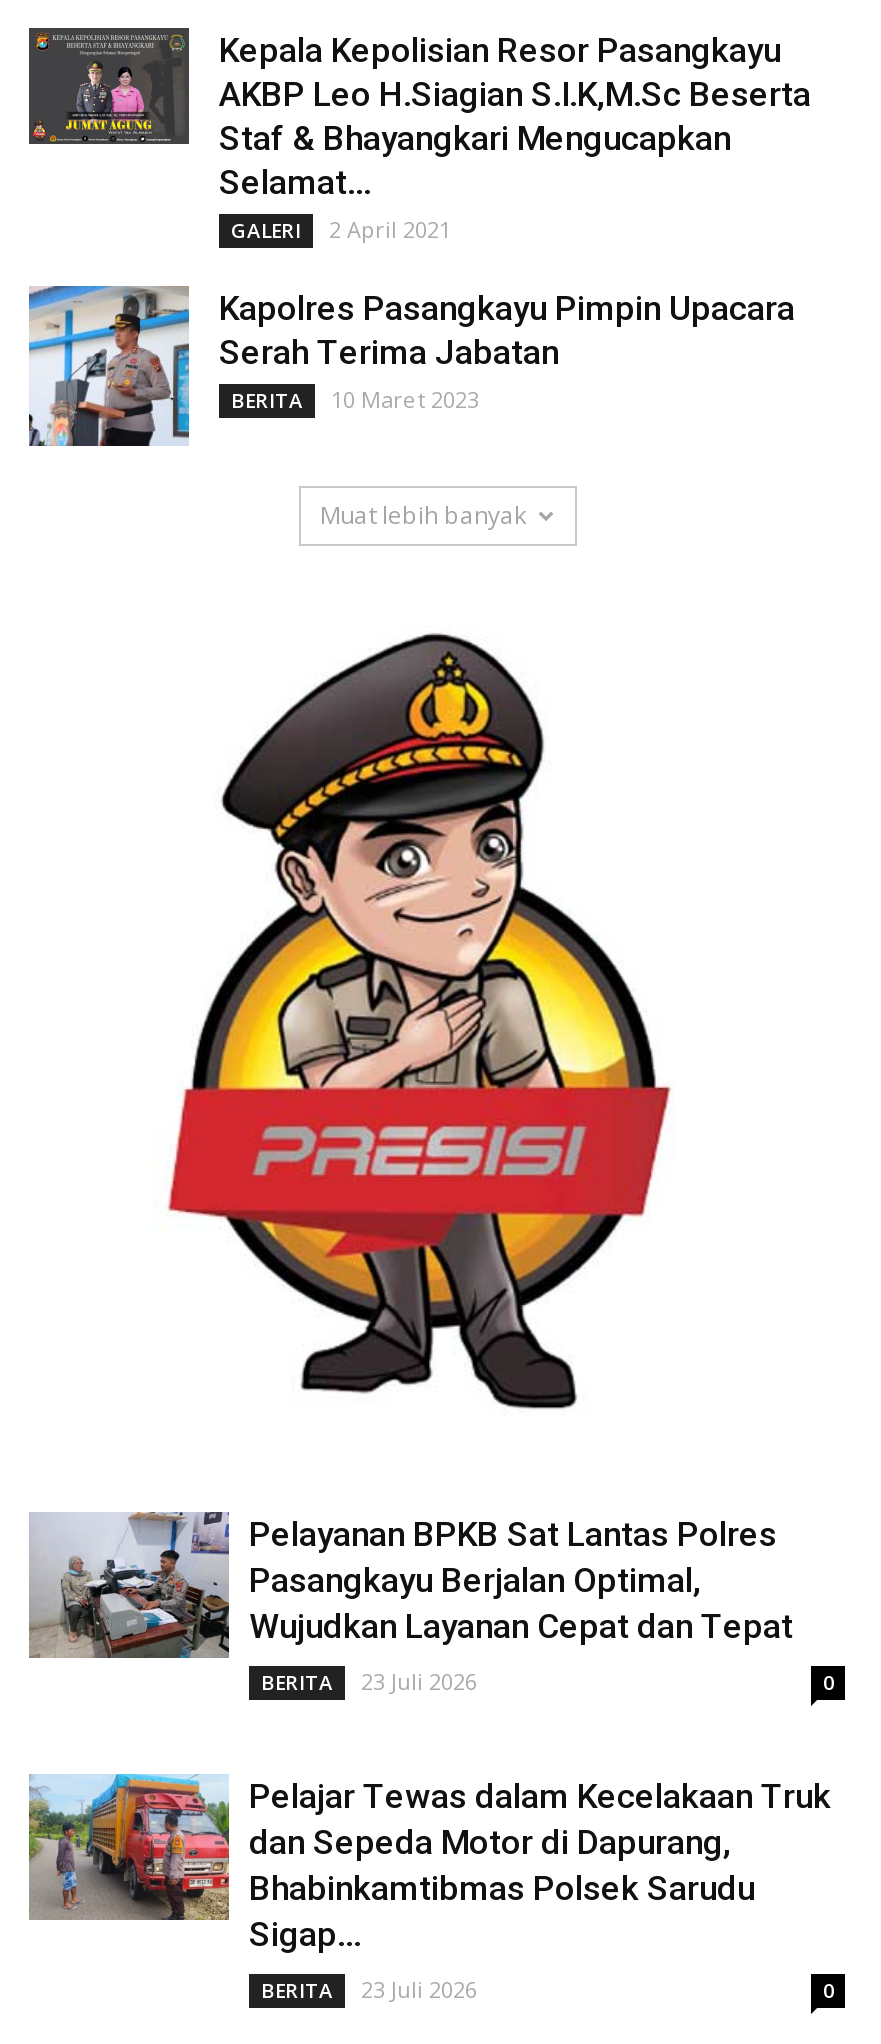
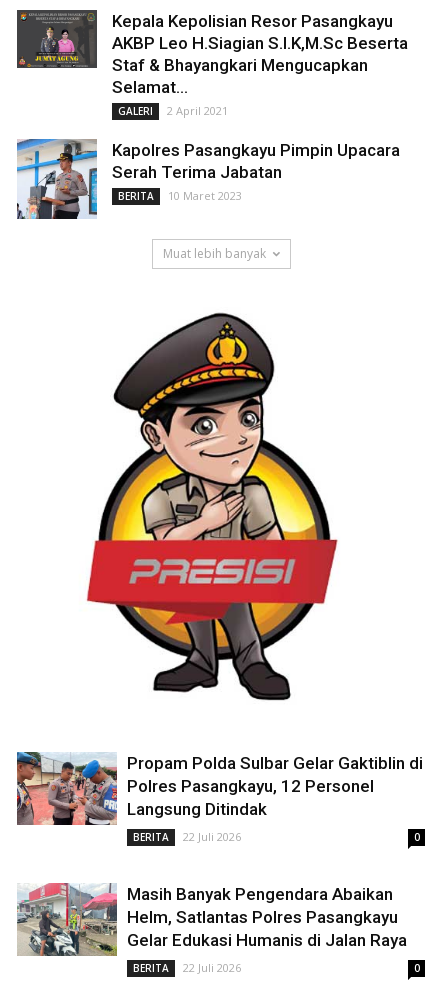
[29,1510,793,1660] [image] | Pelayanan BPKB Sat Lantas Polres | Pasangkayu Berjalan Optimal, | Wujudkan Layanan Cepat dan Tepat -> [16,751,423,826] [image] | Propam Polda Sulbar Gelar Gaktiblin di | Polres Pasangkayu, 12 Personel | Langsung Ditindak
[261,1666,477,1696] BERITA 23 Juli 2026 -> [133,829,241,844] BERITA 22 Juli 2026
[29,1772,831,1954] [image] | Pelajar Tewas dalam Kecelakaan Truk | dan Sepeda Motor di Dapurang, | Bhabinkamtibmas Polsek Sarudu | Sigap... -> [18,882,407,956] [image] | Masih Banyak Pengendara Abaikan | Helm, Satlantas Polres Pasangkayu | Gelar Edukasi Humanis di Jalan Raya
[261,1974,477,2004] BERITA 23 Juli 2026 -> [133,960,241,975] BERITA 22 Juli 2026

